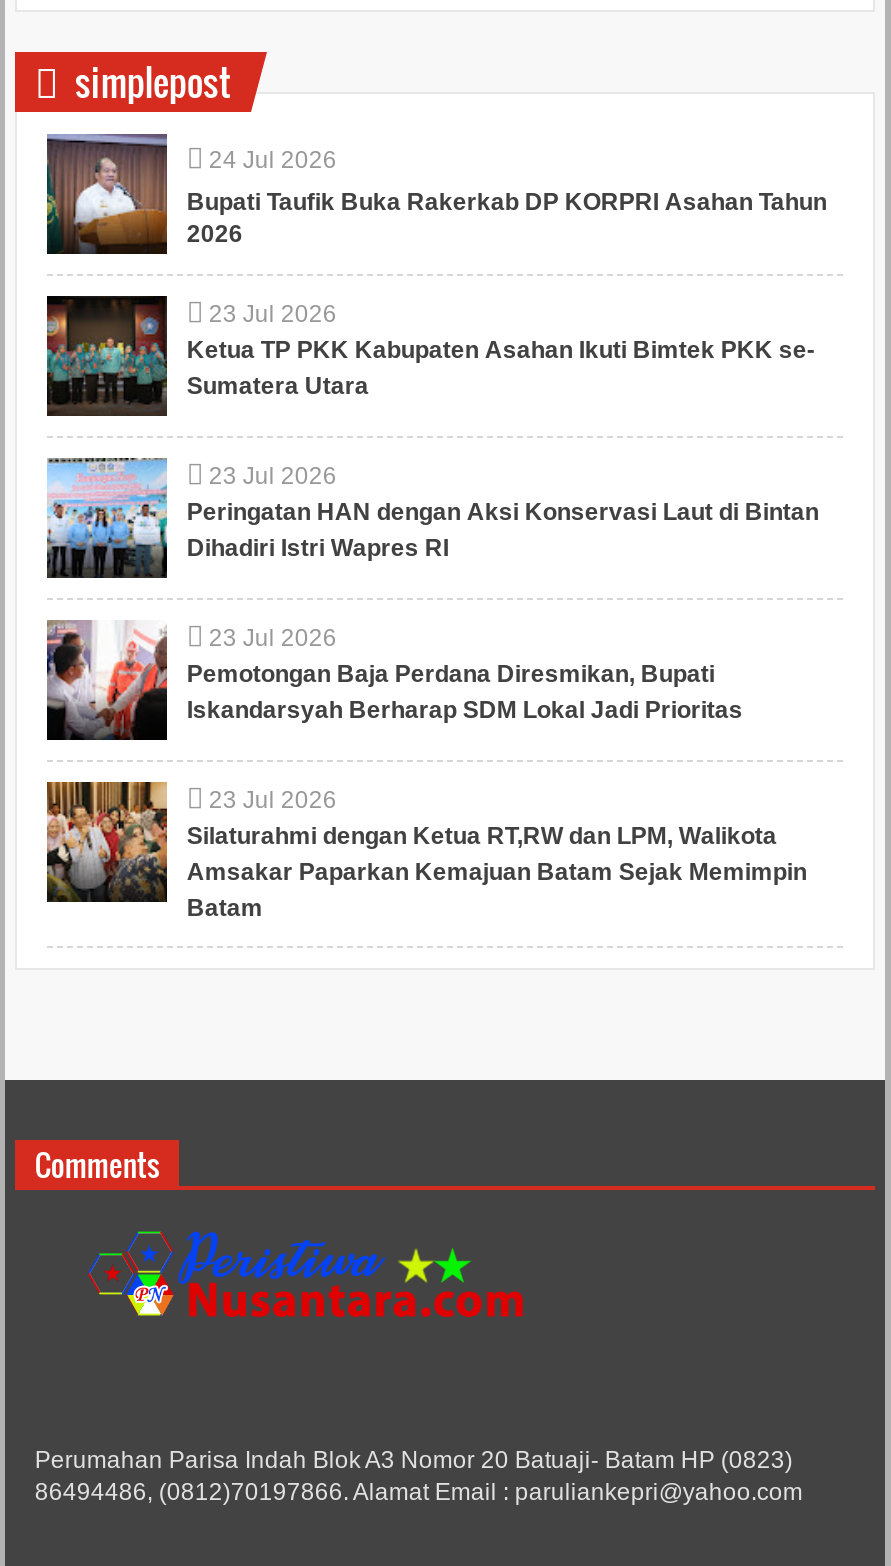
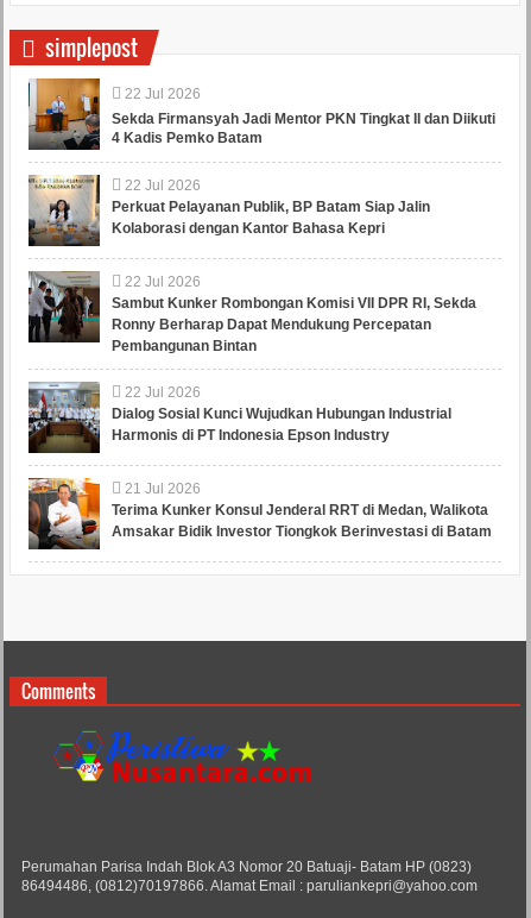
[45,132,827,252] [image] | Bupati Taufik Buka Rakerkab DP KORPRI Asahan Tahun | 2026 -> [27,77,495,150] [image] | Sekda Firmansyah Jadi Mentor PKN Tingkat II dan Diikuti | 4 Kadis Pemko Batam
[209,145,337,173] 24 Jul 2026 -> [125,85,201,102] 22 Jul 2026
[47,294,815,414] [image] | 23 Jul 2026 | Ketua TP PKK Kabupaten Asahan Ikuti Bimtek PKK se- | Sumatera Utara -> [29,174,430,245] [image] | 22 Jul 2026 | Perkuat Pelayanan Publik, BP Batam Siap Jalin | Kolaborasi dengan Kantor Bahasa Kepri
[45,458,819,574] [image] | 23 Jul 2026 | Peringatan HAN dengan Aksi Konservasi Laut di Bintan | Dihadiri Istri Wapres RI -> [27,271,476,354] [image] | 22 Jul 2026 | Sambut Kunker Rombongan Komisi VII DPR RI, Sekda | Ronny Berharap Dapat Mendukung Percepatan | Pembangunan Bintan
[45,618,743,764] [image] | 23 Jul 2026 | Pemotongan Baja Perdana Diresmikan, Bupati | Iskandarsyah Berharap SDM Lokal Jadi Prioritas -> [27,367,451,454] [image] | 22 Jul 2026 | Dialog Sosial Kunci Wujudkan Hubungan Industrial | Harmonis di PT Indonesia Epson Industry
[45,780,807,926] [image] | 23 Jul 2026 | Silaturahmi dengan Ketua RT,RW dan LPM, Walikota | Amsakar Paparkan Kemajuan Batam Sejak Memimpin | Batam -> [27,464,492,551] [image] | 21 Jul 2026 | Terima Kunker Konsul Jenderal RRT di Medan, Walikota | Amsakar Bidik Investor Tiongkok Berinvestasi di Batam

